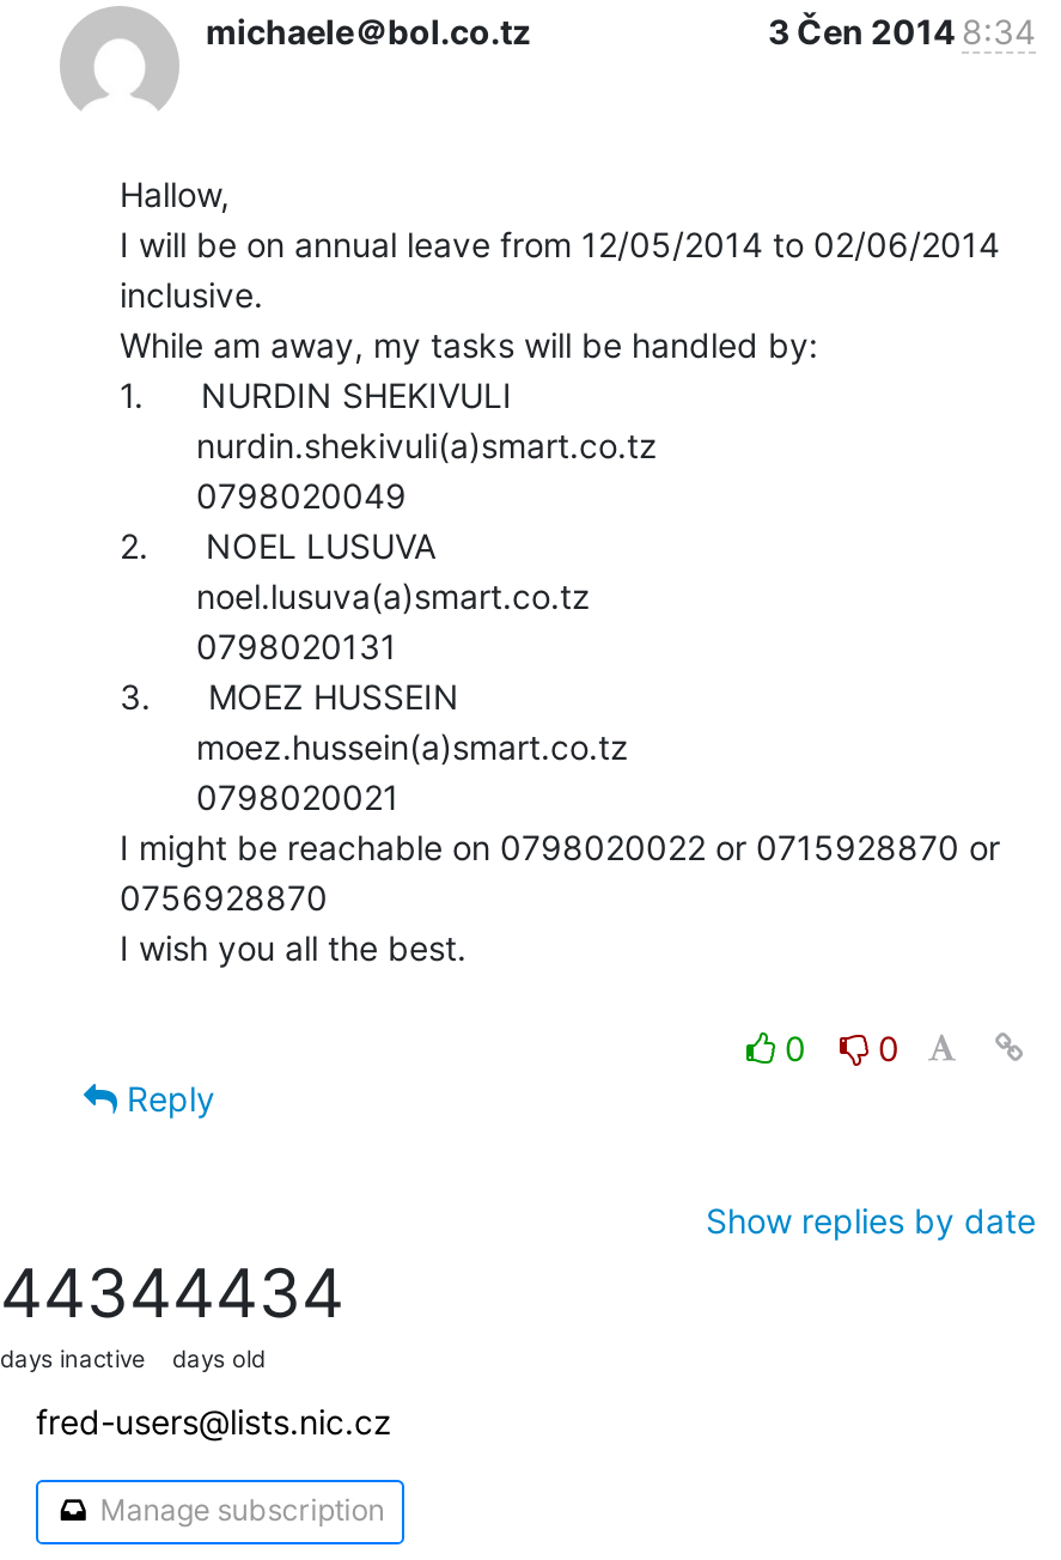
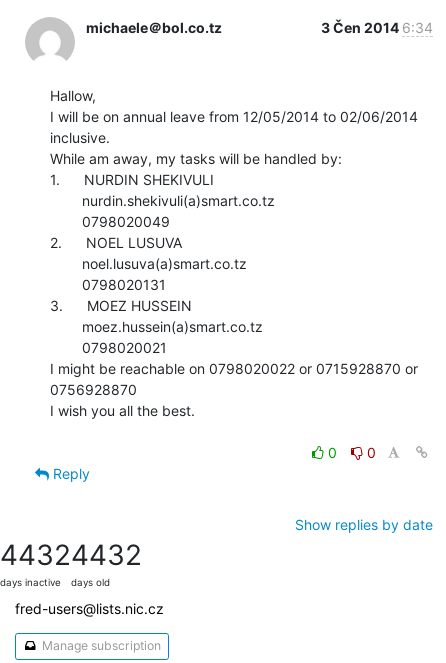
[768,10,1036,51] 3 Čen 2014 8:34 -> [321,19,433,36] 3 Čen 2014 6:34
[0,1252,172,1333] 4434 -> [0,538,71,572] 4432
[172,1252,344,1333] 4434 -> [71,538,142,572] 4432

